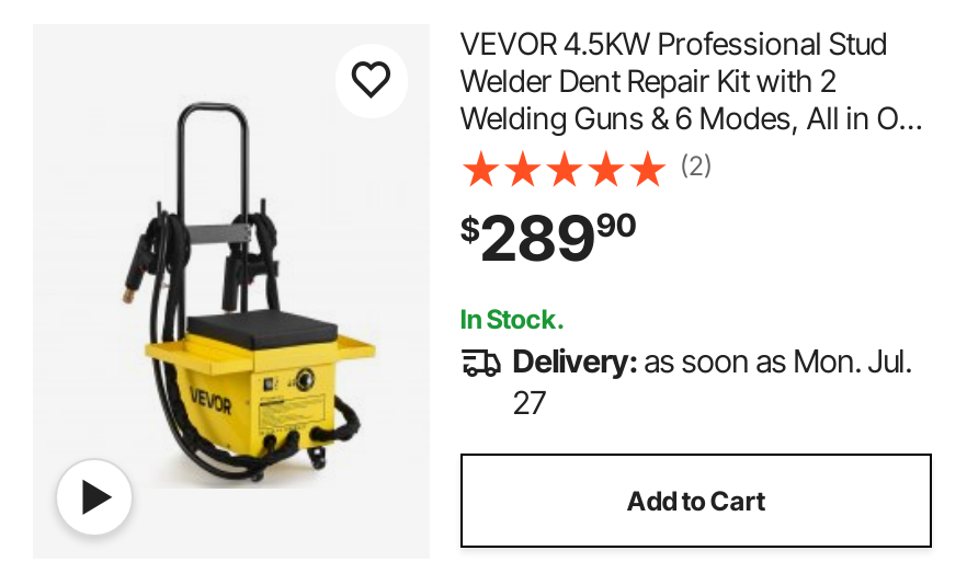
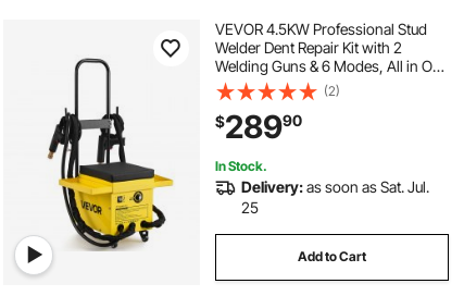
[512,341,912,379] Delivery: as soon as Mon. Jul. -> [241,178,429,196] Delivery: as soon as Sat. Jul.
[512,383,545,420] 27 -> [241,198,258,217] 25

